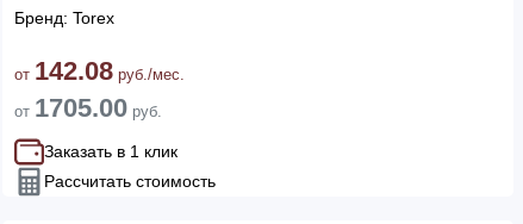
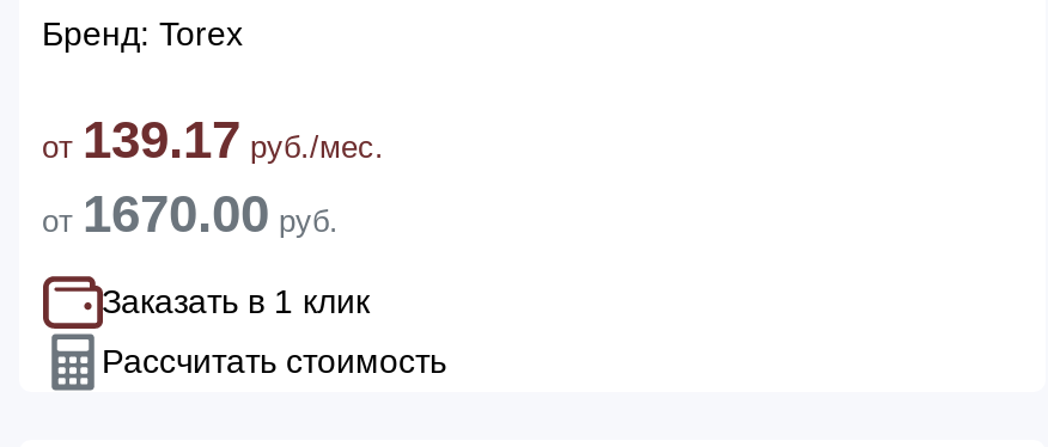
[14,56,184,86] от 142.08 руб./мес. -> [42,110,384,170] от 139.17 руб./мес.
[14,93,161,123] от 1705.00 руб. -> [42,184,339,244] от 1670.00 руб.

